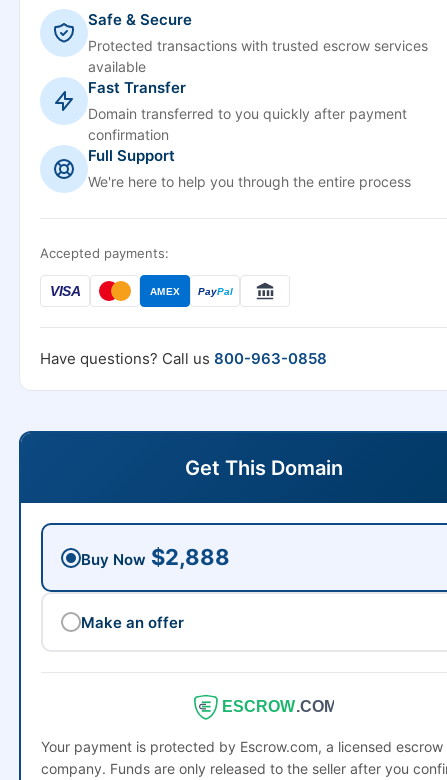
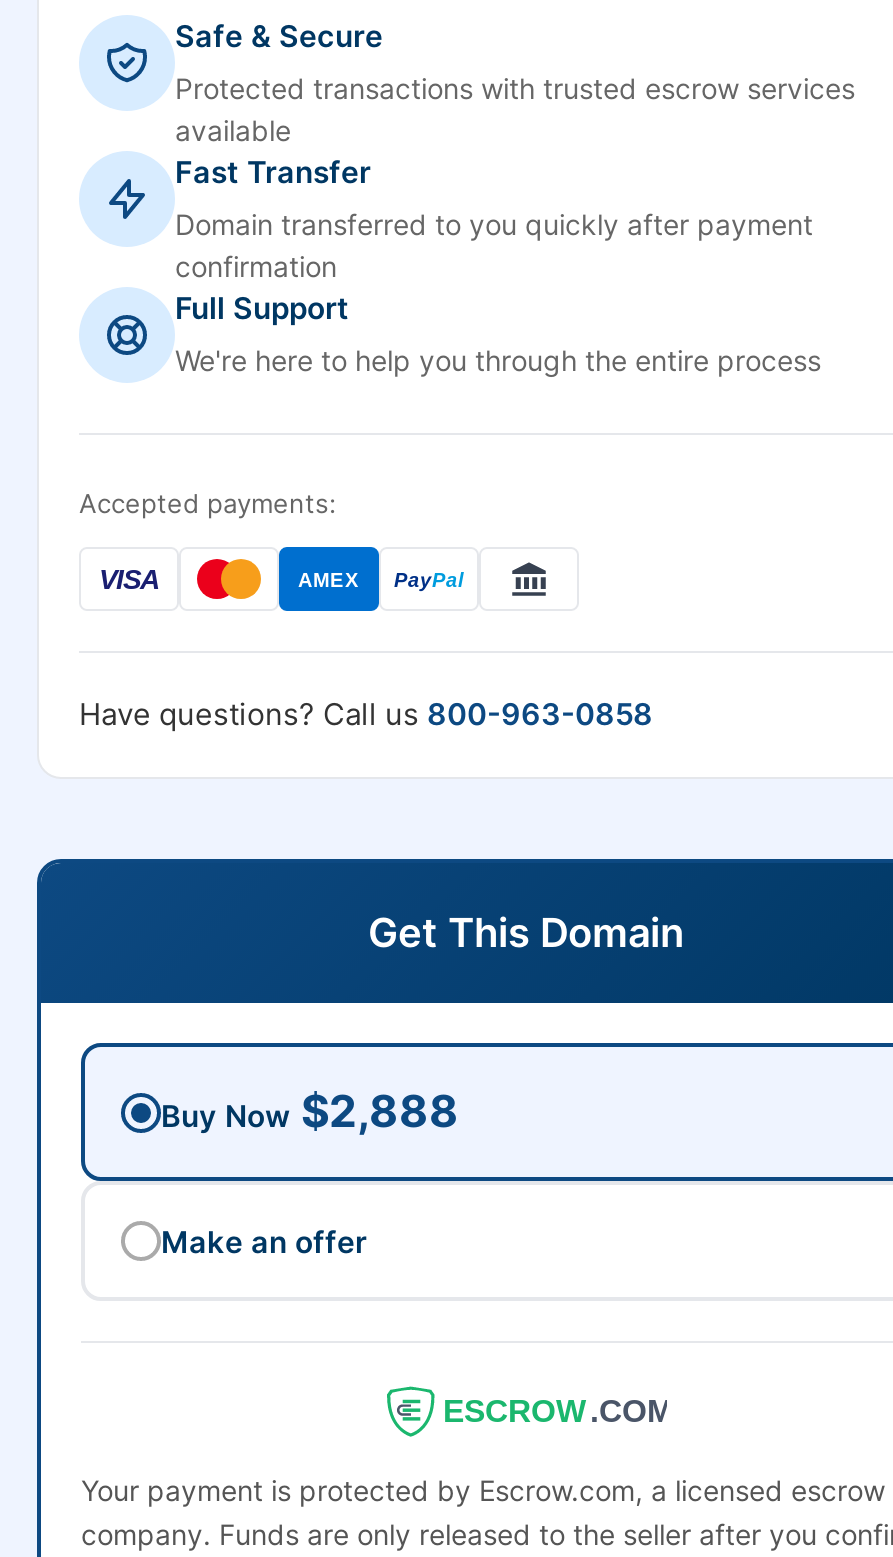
[221,698,336,715] ESCROW.COM -> [442,1392,673,1429] ESCROW .COM

